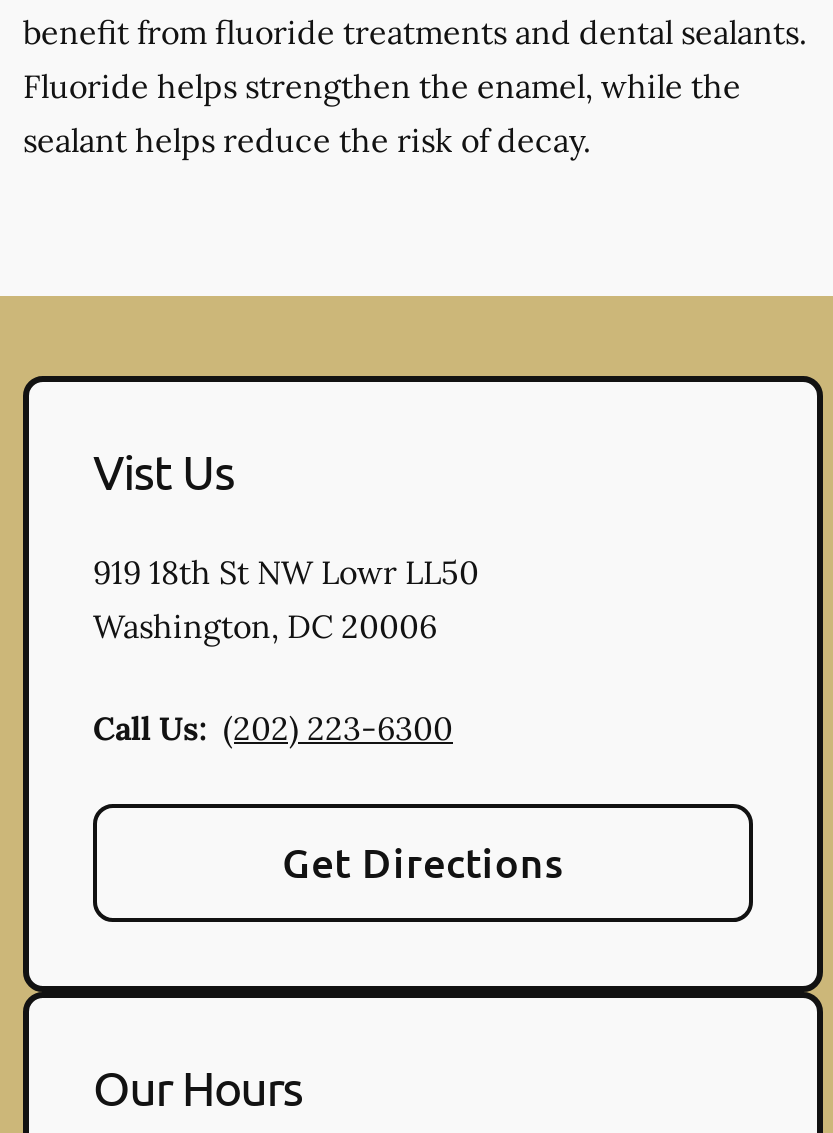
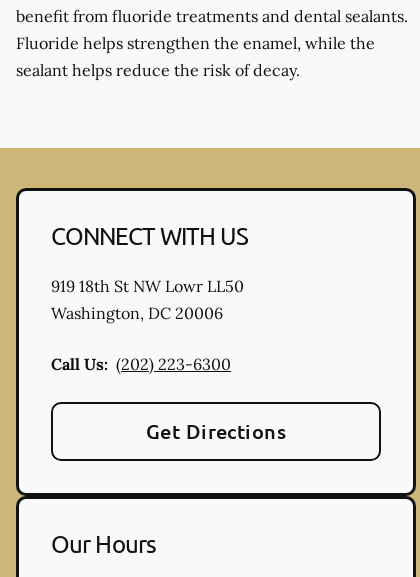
[93,441,234,499] Vist Us -> [51,220,248,249] CONNECT WITH US

